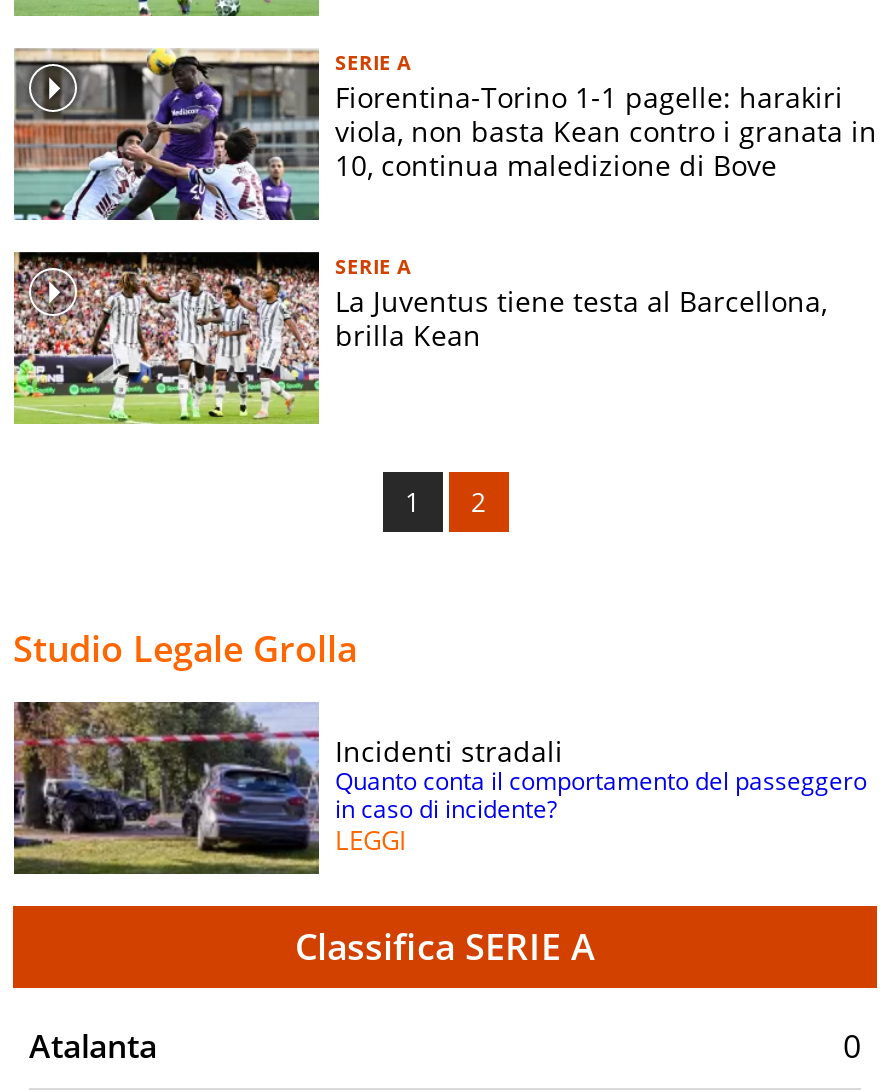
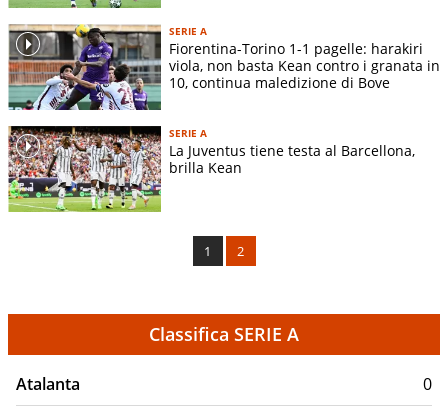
[11,624,867,876] [image] | Studio Legale Grolla | Incidenti stradali | Quanto conta il comportamento del passeggero | in caso di incidente? | LEGGI -> none

